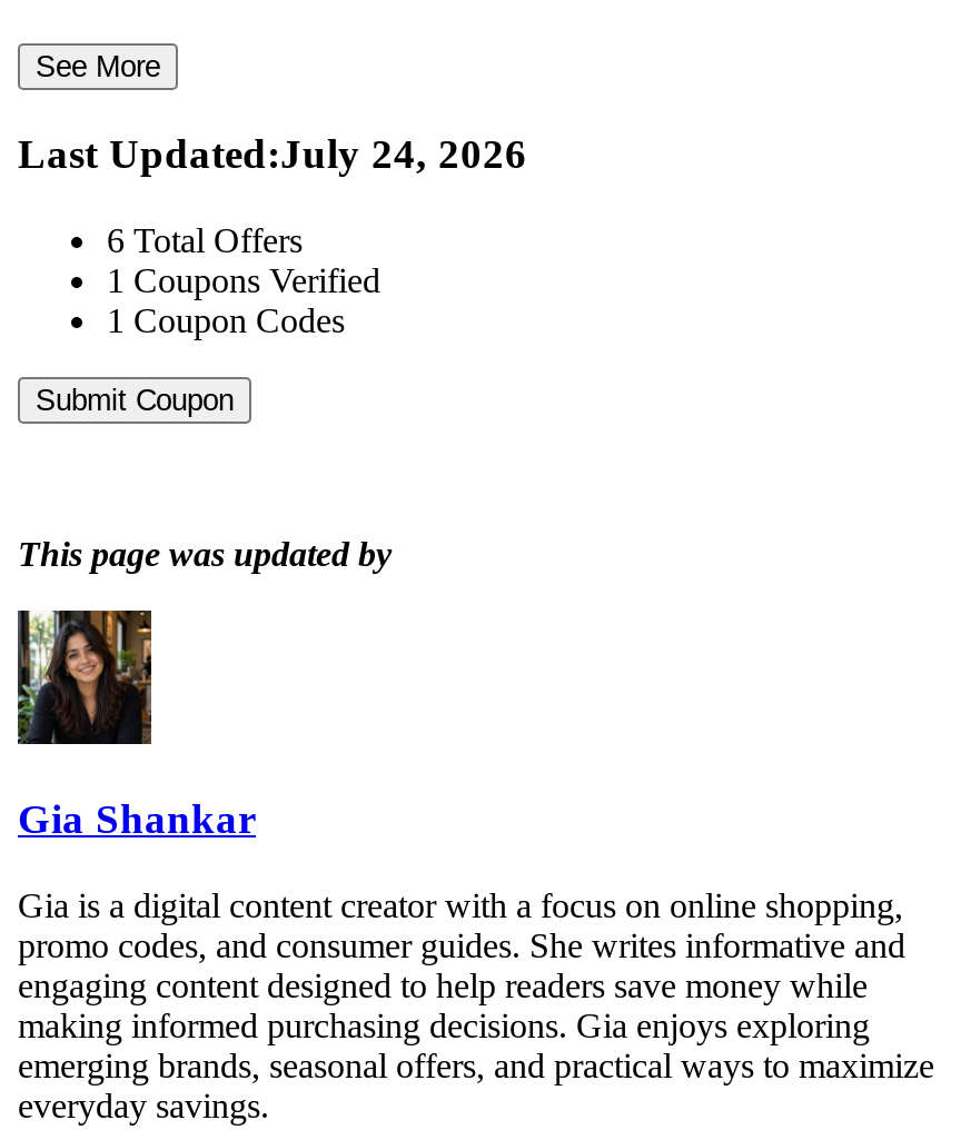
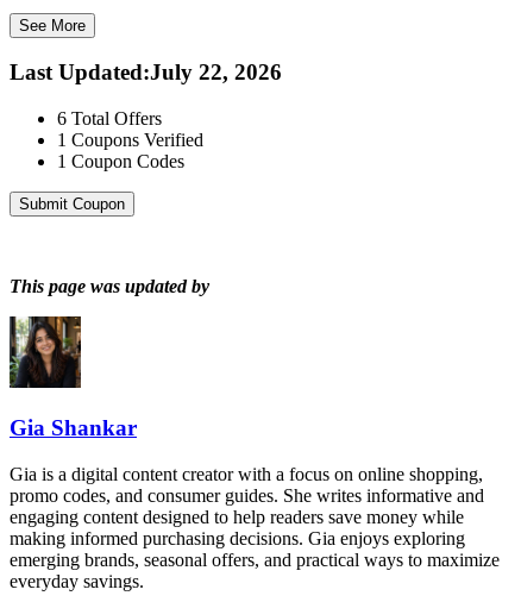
[18,131,527,178] Last Updated:July 24, 2026 -> [10,60,282,85] Last Updated:July 22, 2026

